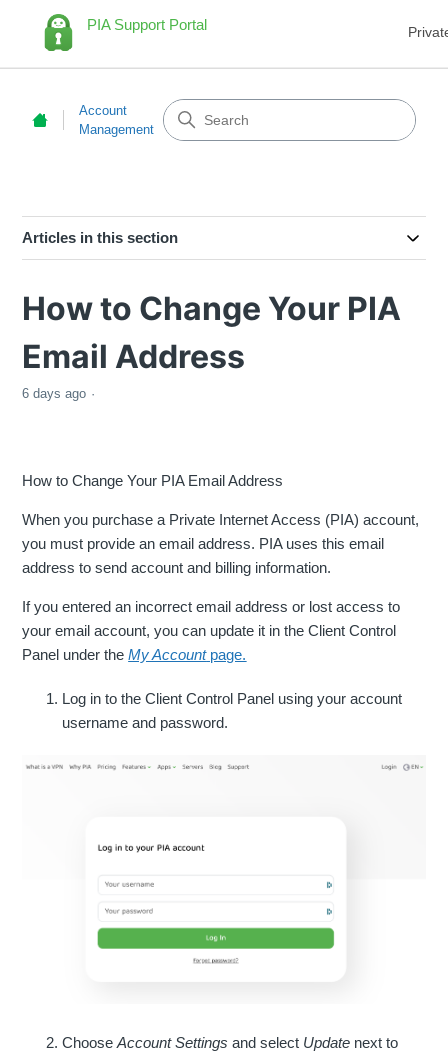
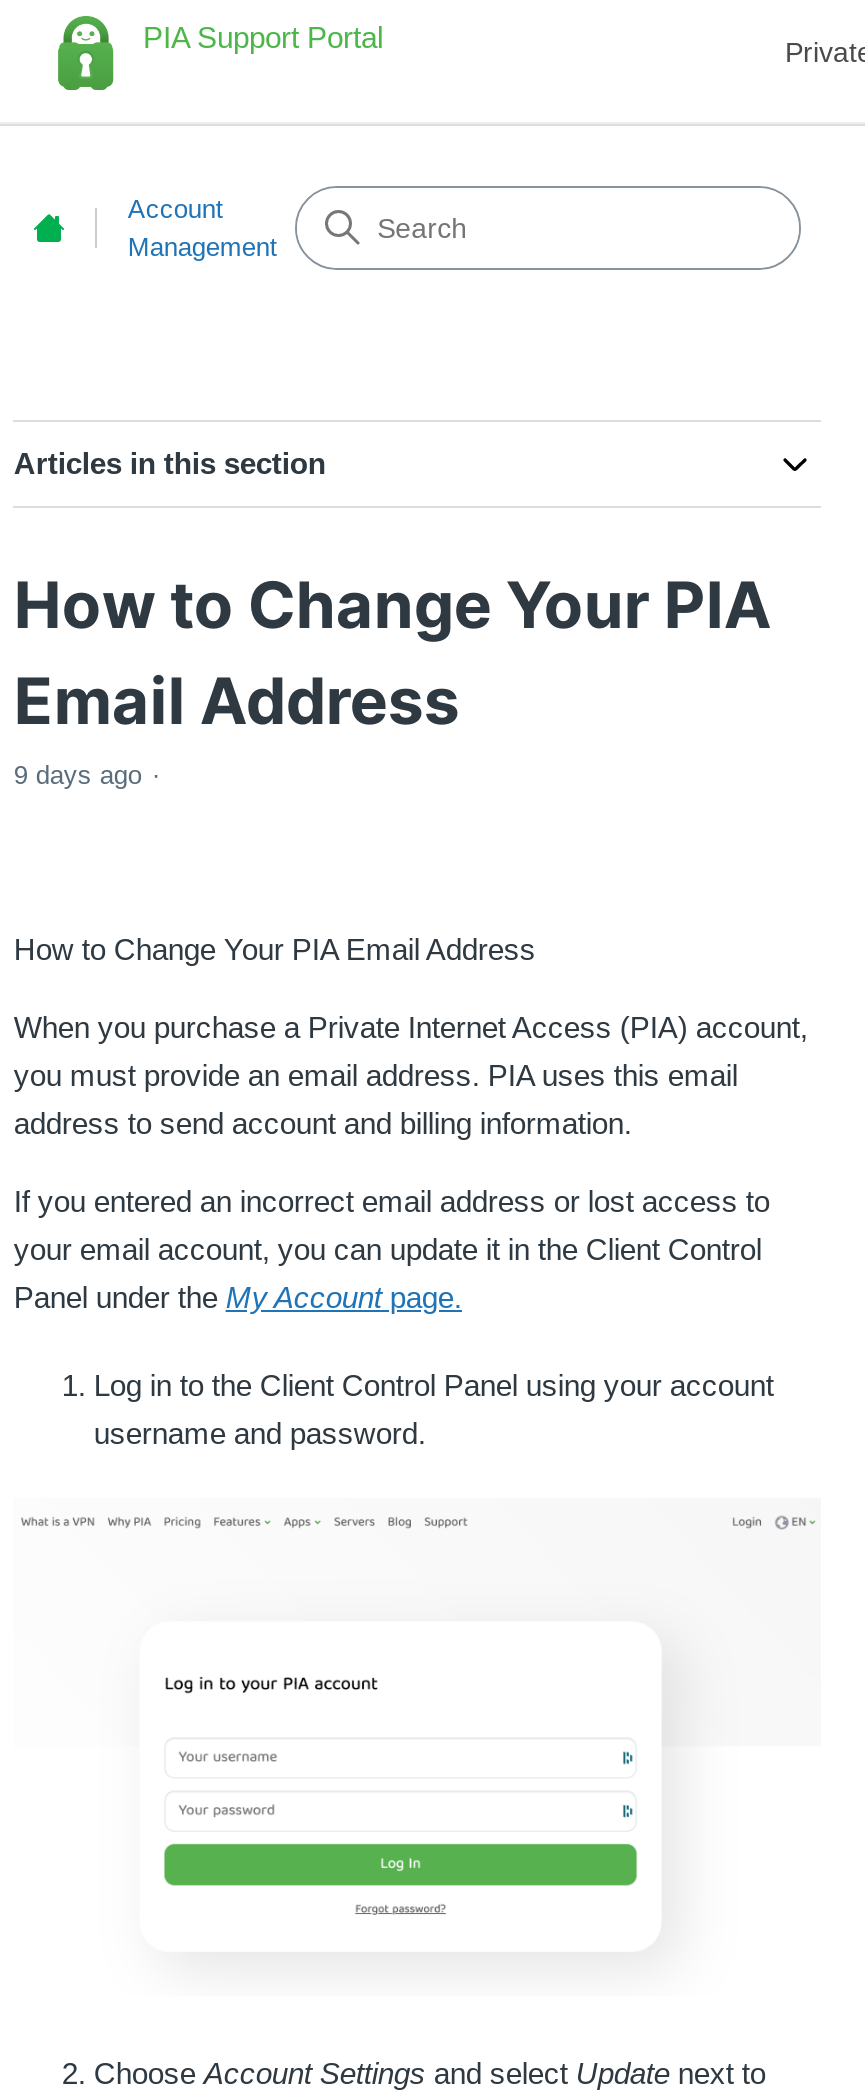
[22,386,86,401] 6 days ago -> [14,760,142,790] 9 days ago

